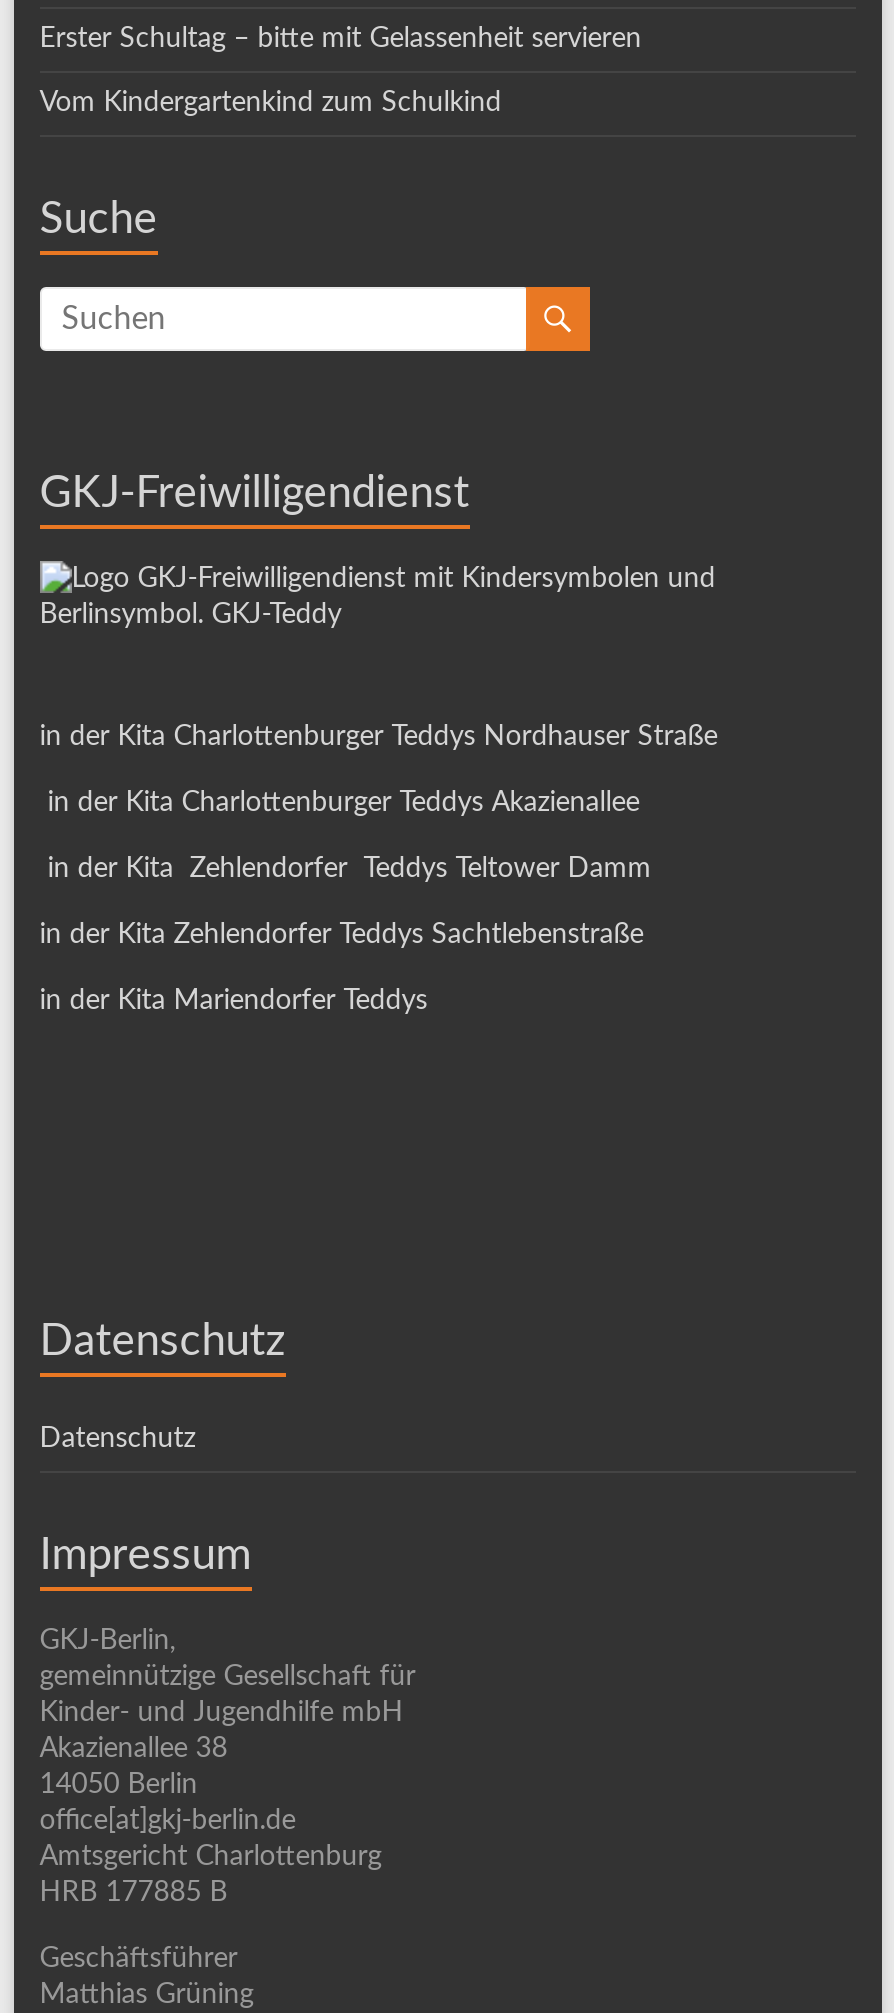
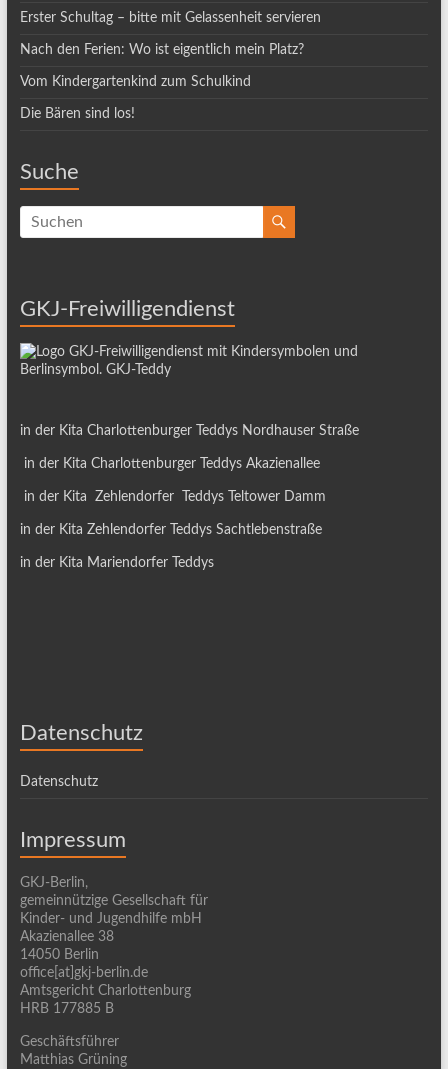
none -> [20,43,304,57] Nach den Ferien: Wo ist eigentlich mein Platz?
none -> [20,107,135,121] Die Bären sind los!

